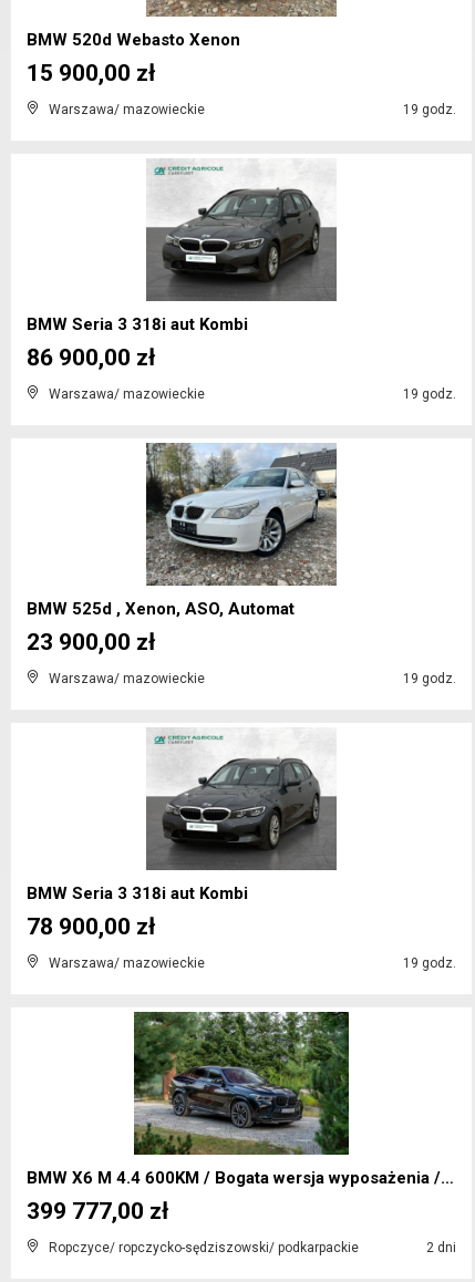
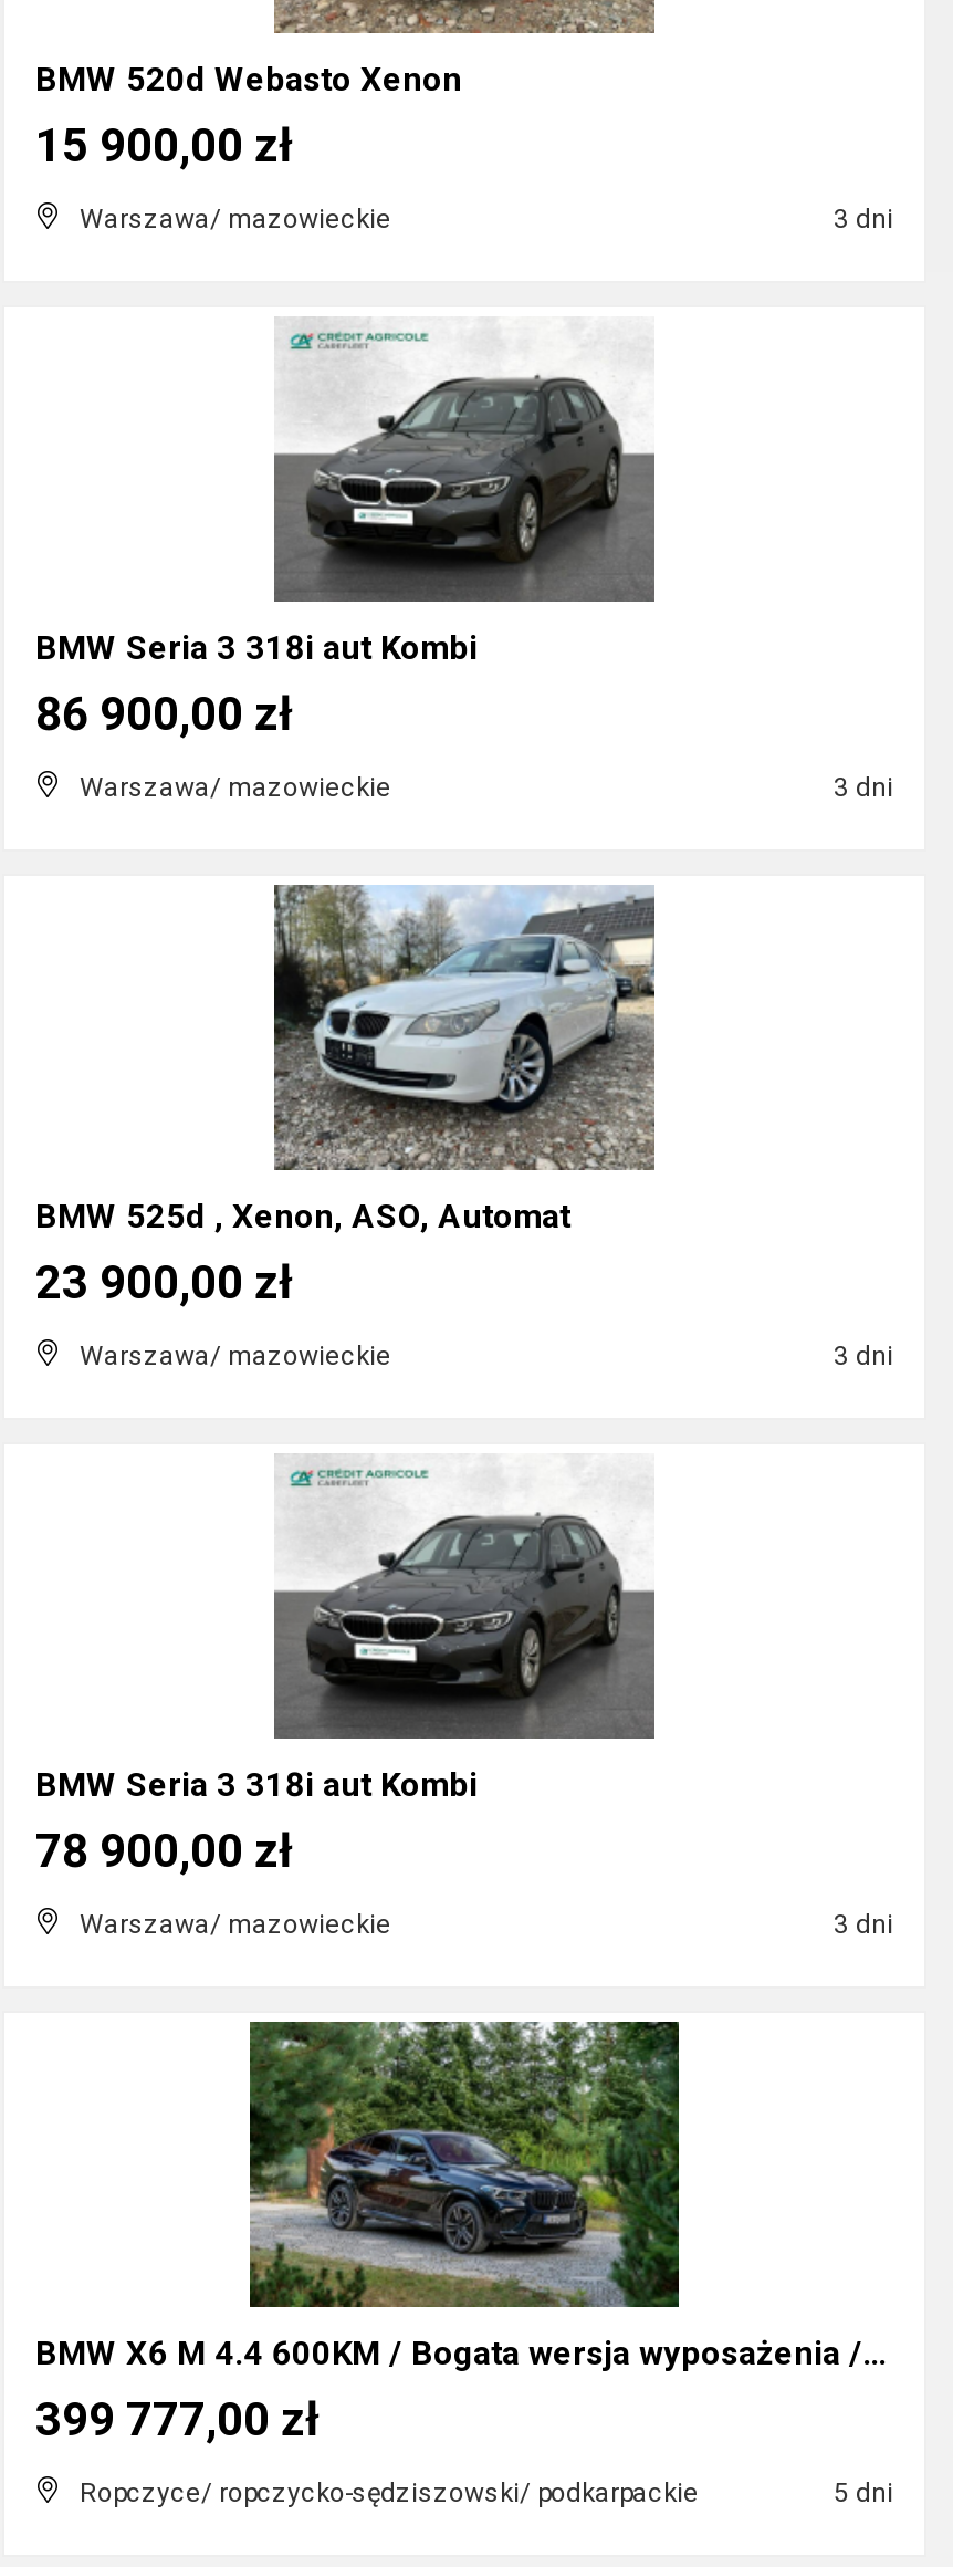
[400,102,456,117] 19 godz. -> [827,204,893,234] 3 dni
[400,386,456,402] 19 godz. -> [827,772,893,803] 3 dni
[400,671,456,686] 19 godz. -> [827,1340,893,1371] 3 dni
[400,955,456,971] 19 godz. -> [827,1909,893,1940] 3 dni
[423,1240,456,1255] 2 dni -> [827,2477,893,2508] 5 dni

